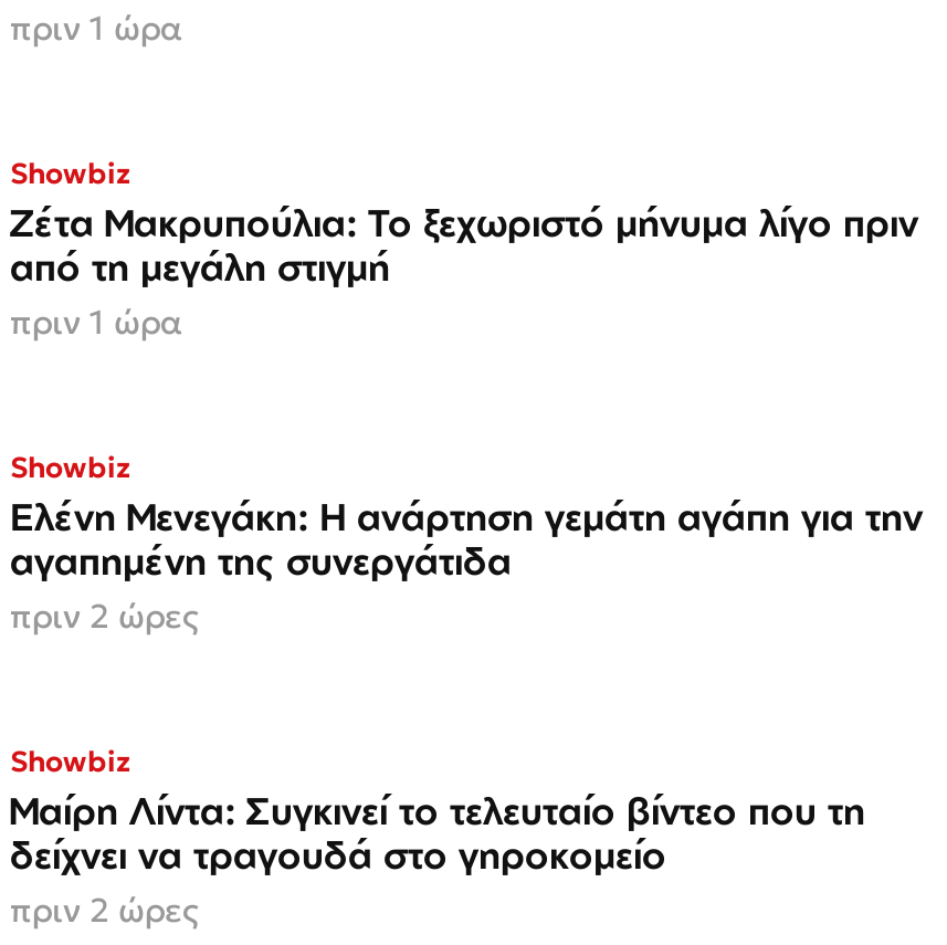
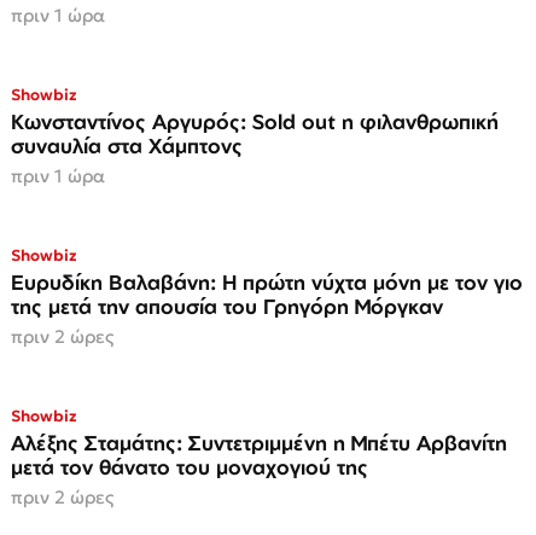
[10,200,918,290] Ζέτα Μακρυπούλια: Το ξεχωριστό μήνυμα λίγο πριν | από τη μεγάλη στιγμή -> [11,109,499,159] Κωνσταντίνος Αργυρός: Sold out η φιλανθρωπική | συναυλία στα Χάμπτονς
[10,494,923,584] Ελένη Μενεγάκη: Η ανάρτηση γεμάτη αγάπη για την | αγαπημένη της συνεργάτιδα -> [11,270,523,319] Ευρυδίκη Βαλαβάνη: Η πρώτη νύχτα μόνη με τον γιο | της μετά την απουσία του Γρηγόρη Μόργκαν
[10,788,865,878] Μαίρη Λίντα: Συγκινεί το τελευταίο βίντεο που τη | δείχνει να τραγουδά στο γηροκομείο -> [11,430,507,480] Αλέξης Σταμάτης: Συντετριμμένη η Μπέτυ Αρβανίτη | μετά τον θάνατο του μοναχογιού της

